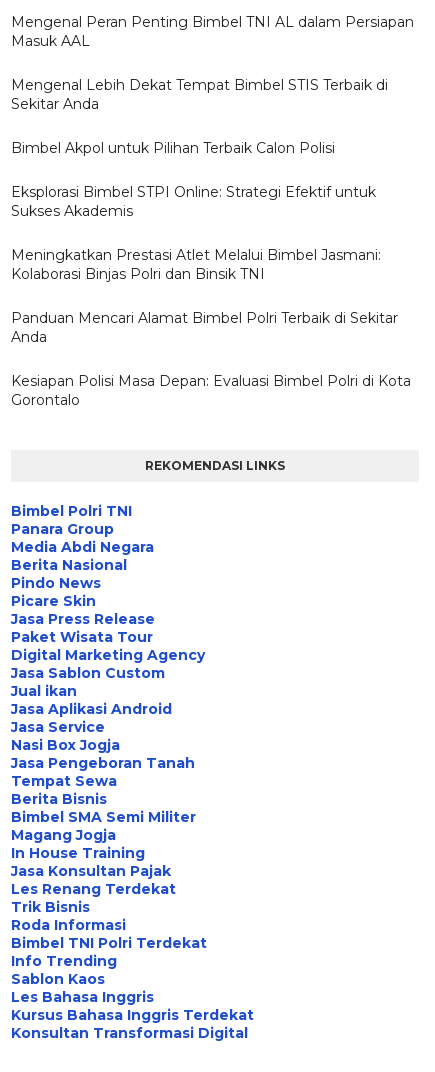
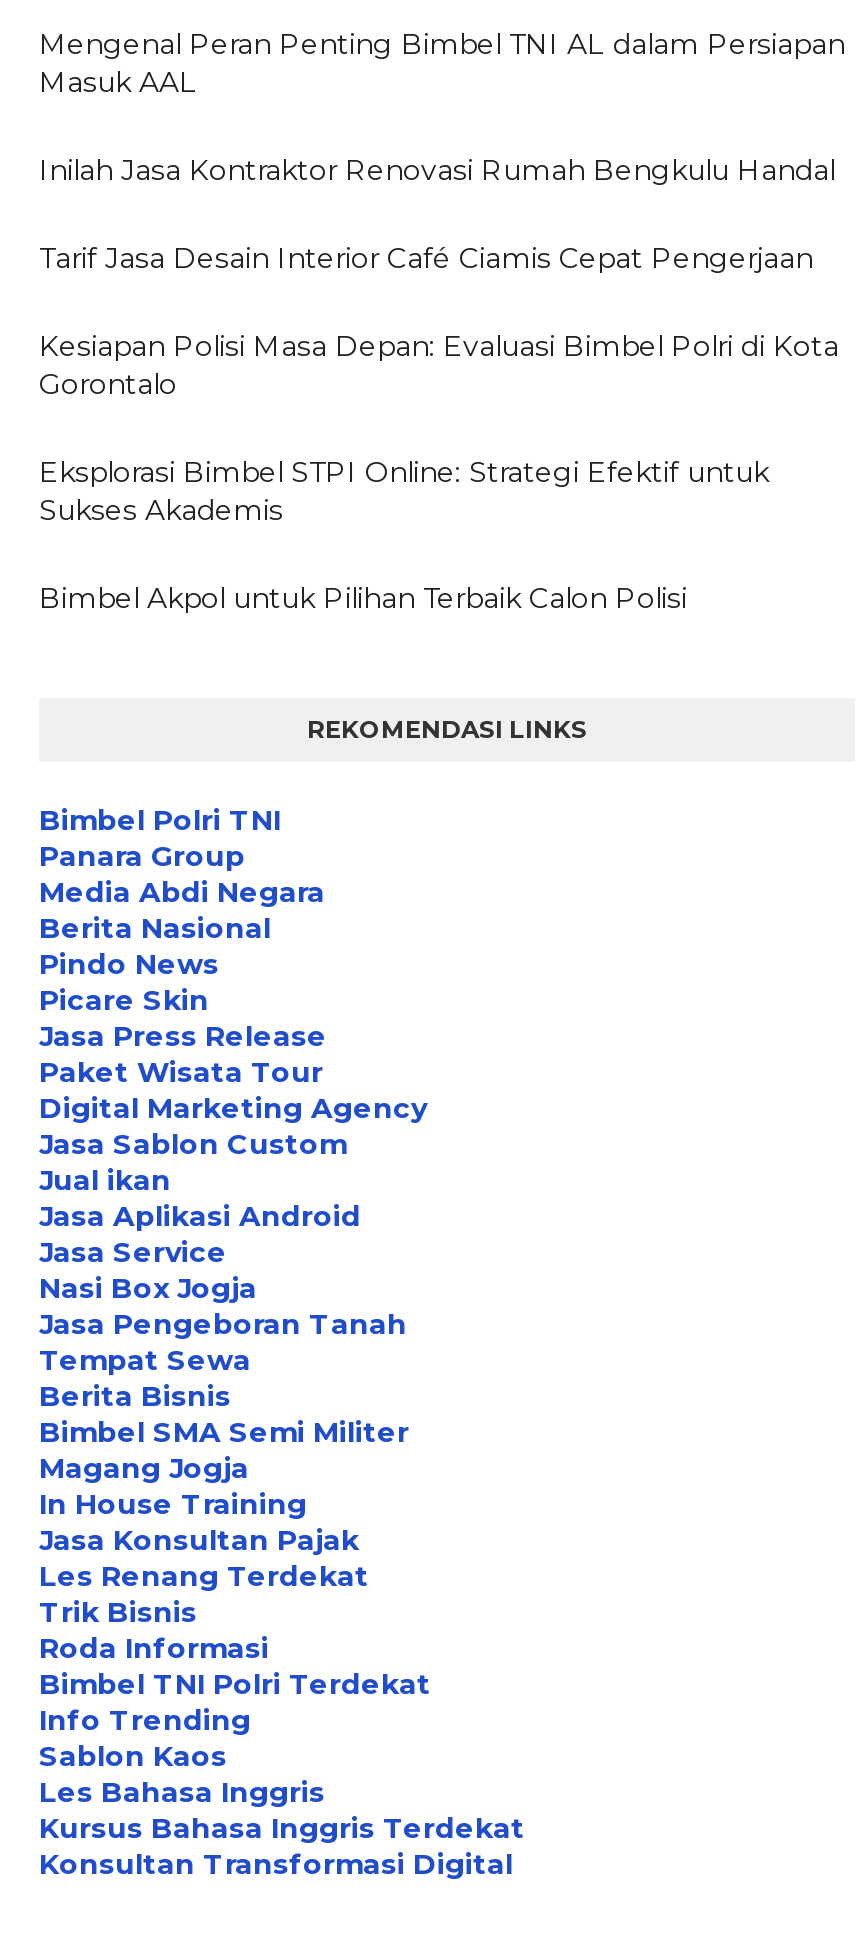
[11,76,388,113] Mengenal Lebih Dekat Tempat Bimbel STIS Terbaik di | Sekitar Anda -> [39,152,835,276] Inilah Jasa Kontraktor Renovasi Rumah Bengkulu Handal | Tarif Jasa Desain Interior Café Ciamis Cepat Pengerjaan
moved [11,139,335,157] -> [39,580,687,616]: Bimbel Akpol untuk Pilihan Terbaik Calon Polisi
moved [11,183,376,220] -> [39,454,769,528]: Eksplorasi Bimbel STPI Online: Strategi Efektif untuk | Sukses Akademis
[11,246,398,346] Meningkatkan Prestasi Atlet Melalui Bimbel Jasmani: | Kolaborasi Binjas Polri dan Binsik TNI | Panduan Mencari Alamat Bimbel Polri Terbaik di Sekitar | Anda -> none
moved [11,372,411,409] -> [39,328,839,402]: Kesiapan Polisi Masa Depan: Evaluasi Bimbel Polri di Kota | Gorontalo

